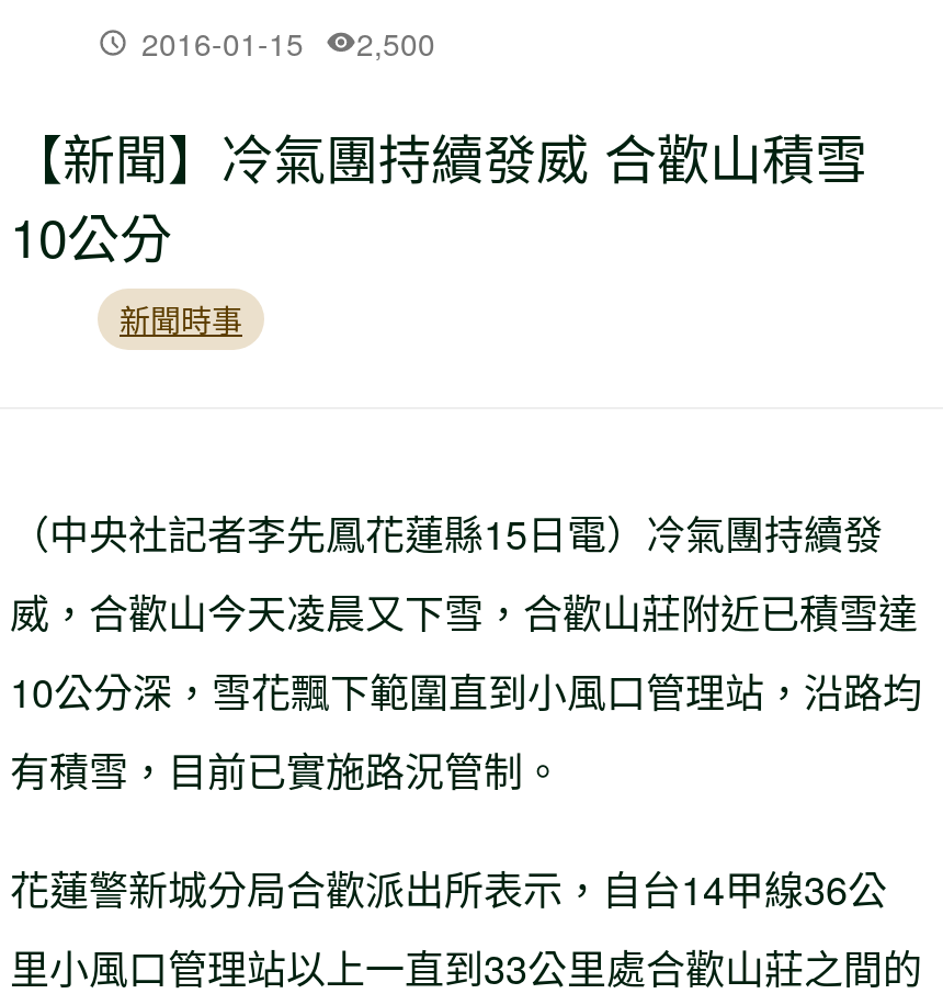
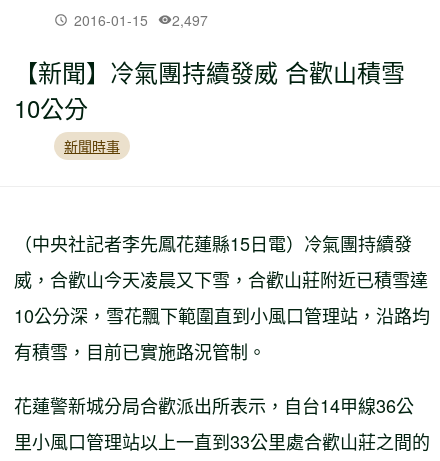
[356,21,435,65] 2,500 -> [172,10,208,30] 2,497

